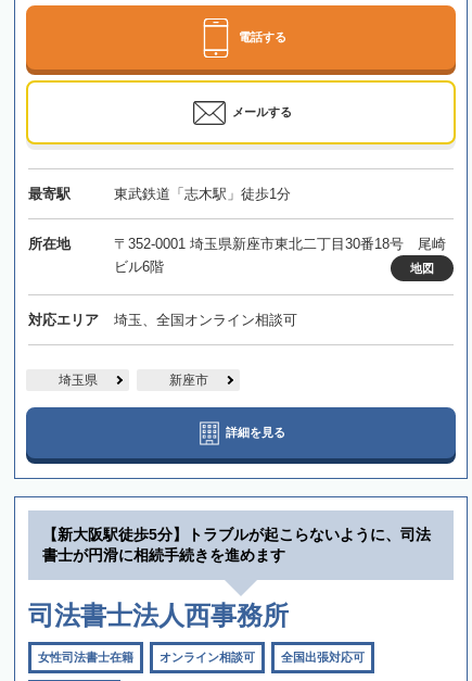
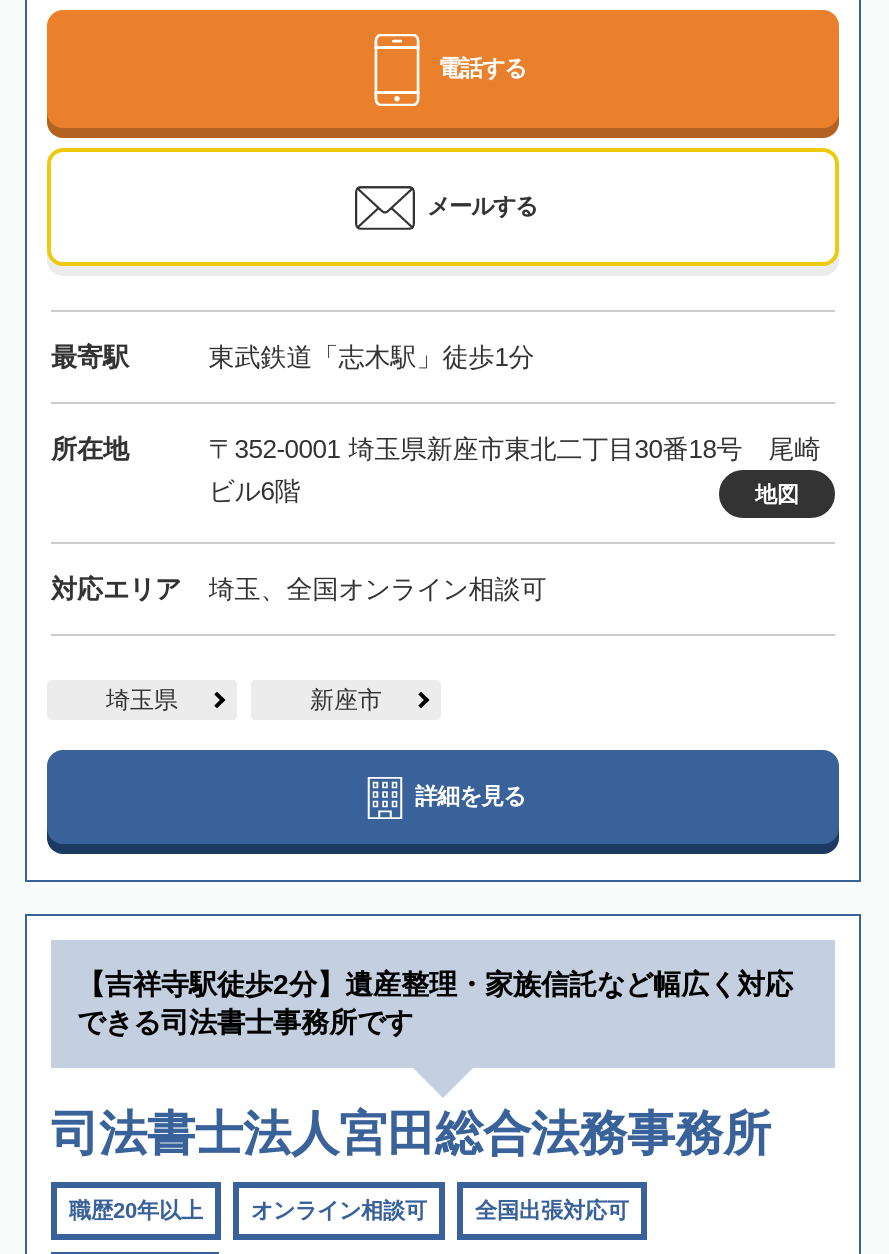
[42,525,431,563] 【新大阪駅徒歩5分】トラブルが起こらないように、司法 | 書士が円滑に相続手続きを進めます -> [77,967,793,1037] 【吉祥寺駅徒歩2分】遺産整理・家族信託など幅広く対応 | できる司法書士事務所です
[28,600,289,630] 司法書士法人西事務所 -> [51,1105,771,1159] 司法書士法人宮田総合法務事務所
[38,650,133,663] 女性司法書士在籍 -> [69,1197,203,1221] 職歴20年以上

